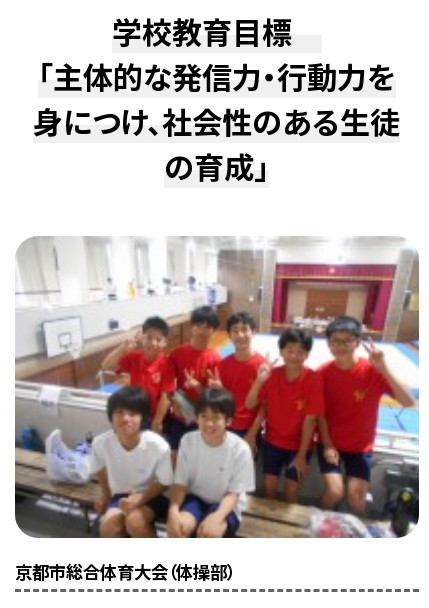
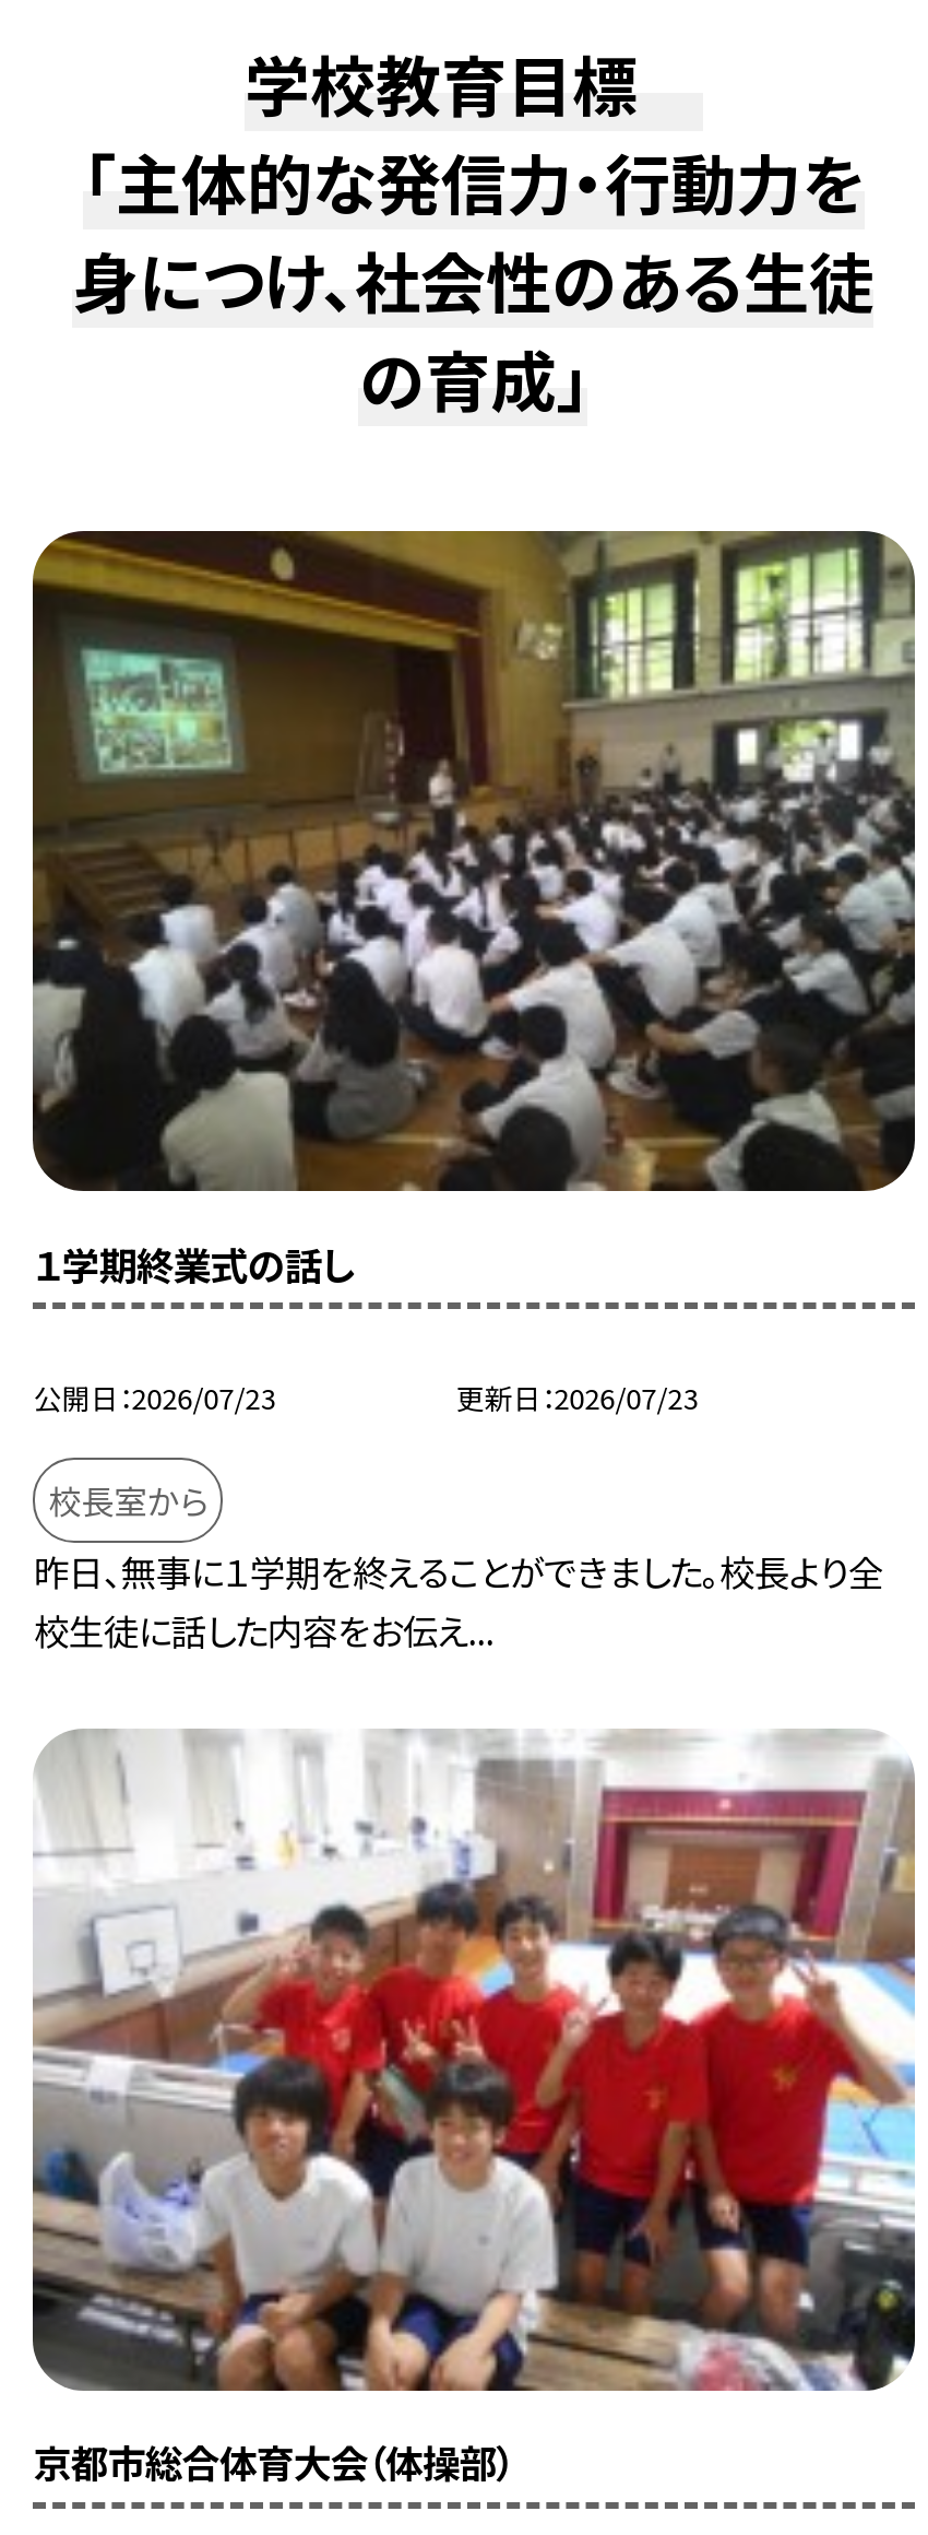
none -> [31,529,917,1656] [image] | １学期終業式の話し | 公開日 2026/07/23 | 更新日 2026/07/23 | 校長室から | 昨日、無事に１学期を終えることができました。校長より全 | 校生徒に話した内容をお伝え...

